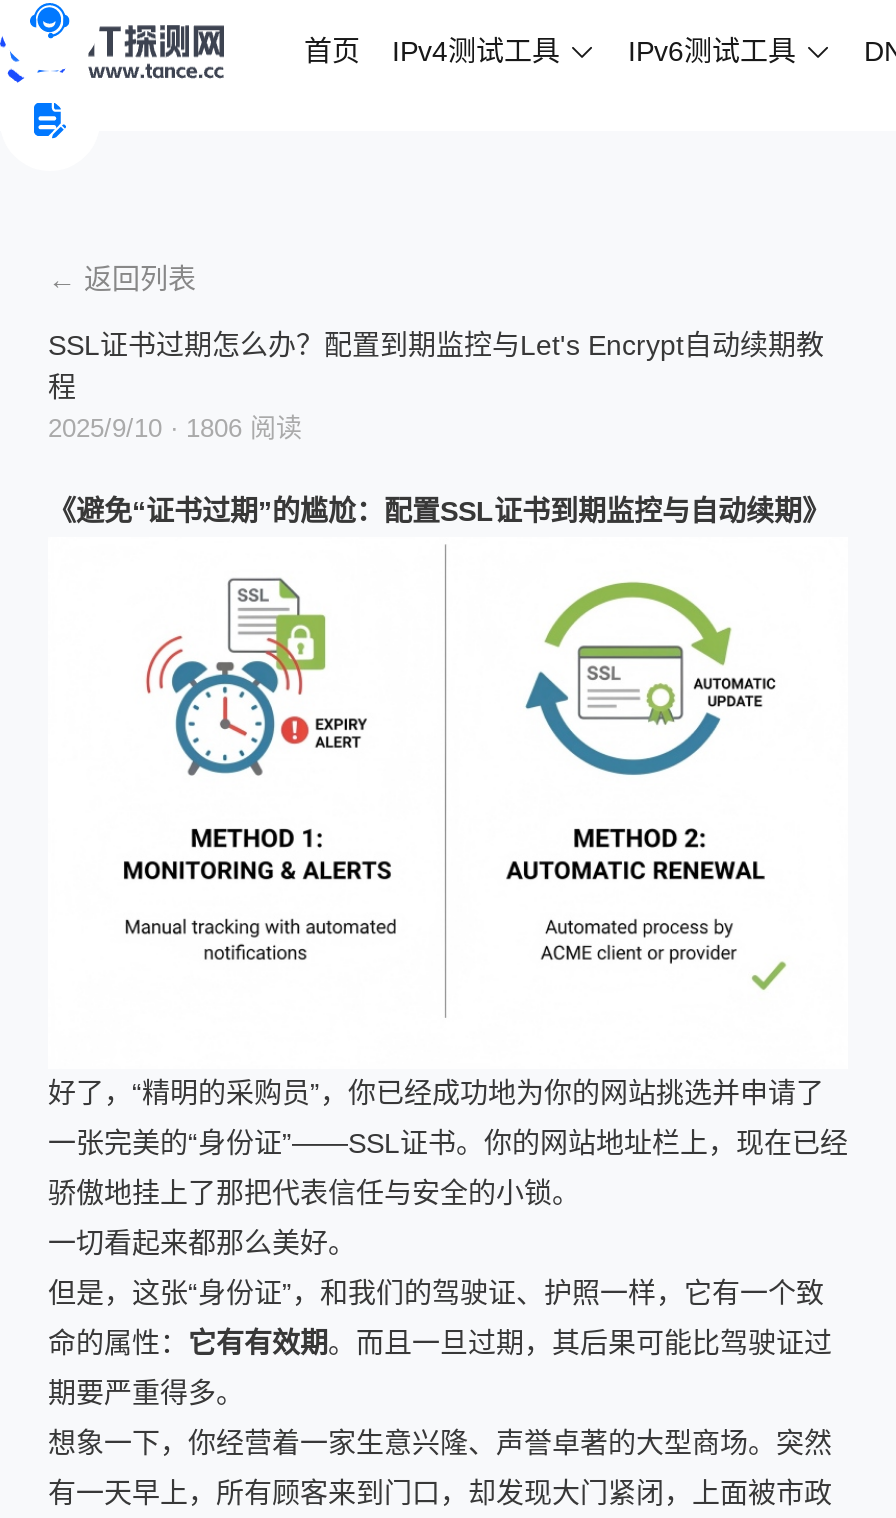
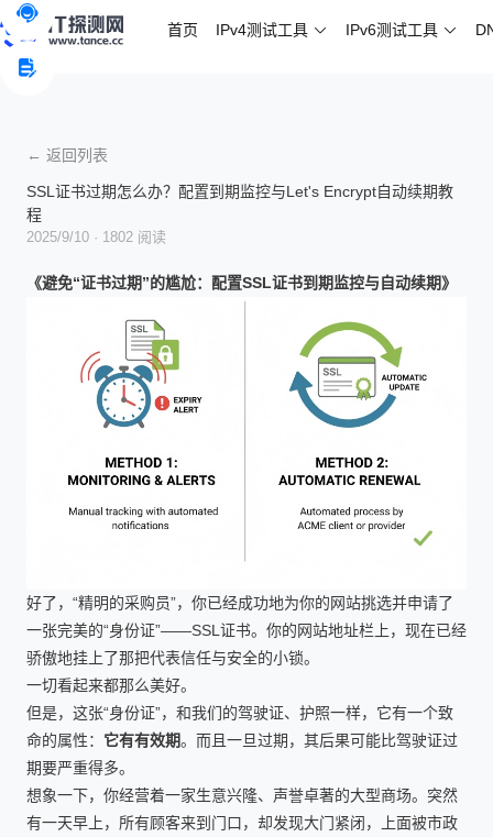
[48,413,302,443] 2025/9/10 · 1806 阅读 -> [26,229,166,245] 2025/9/10 · 1802 阅读

